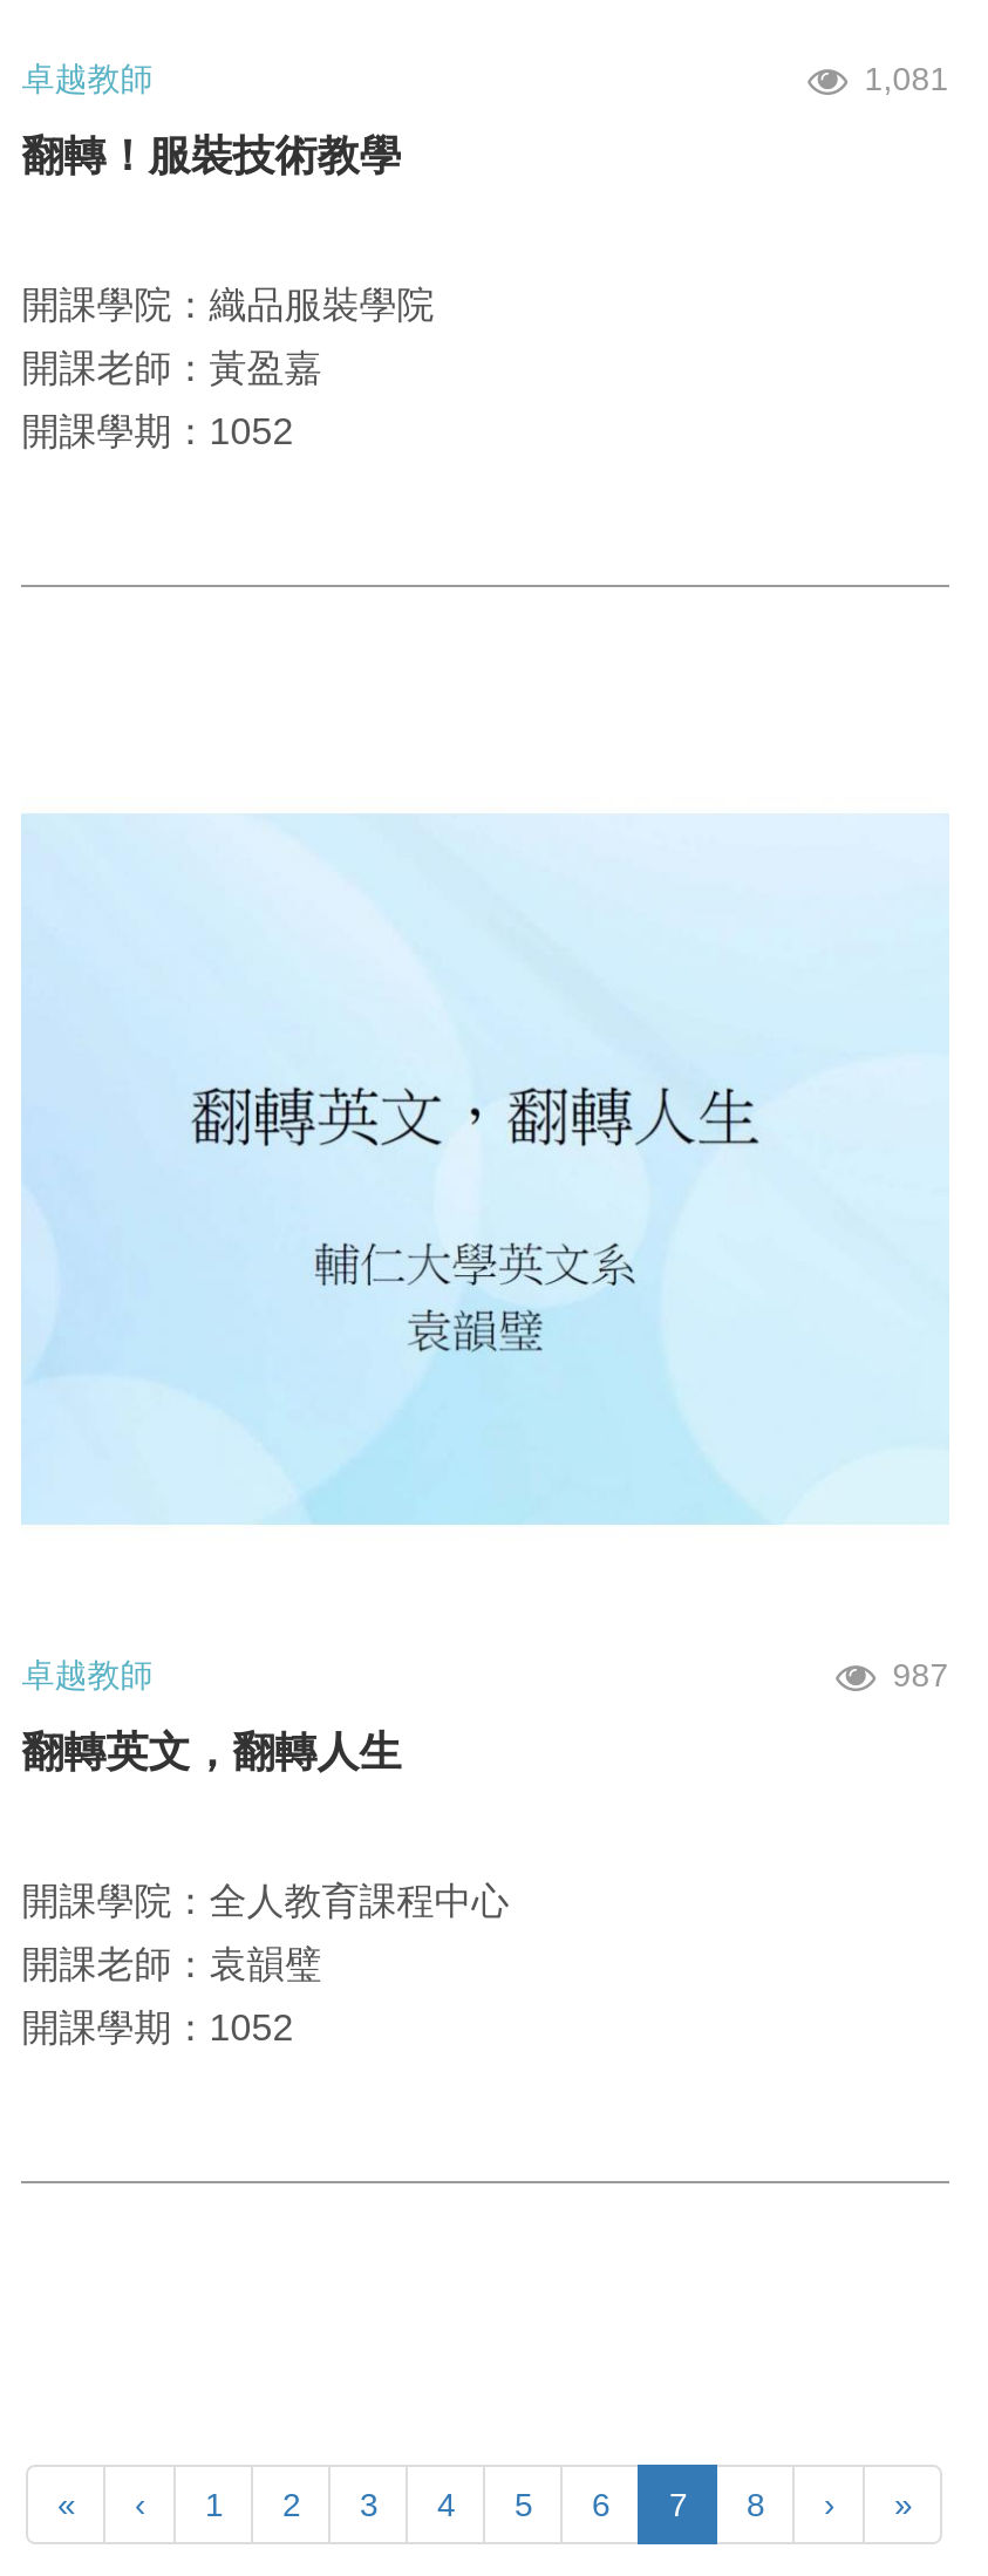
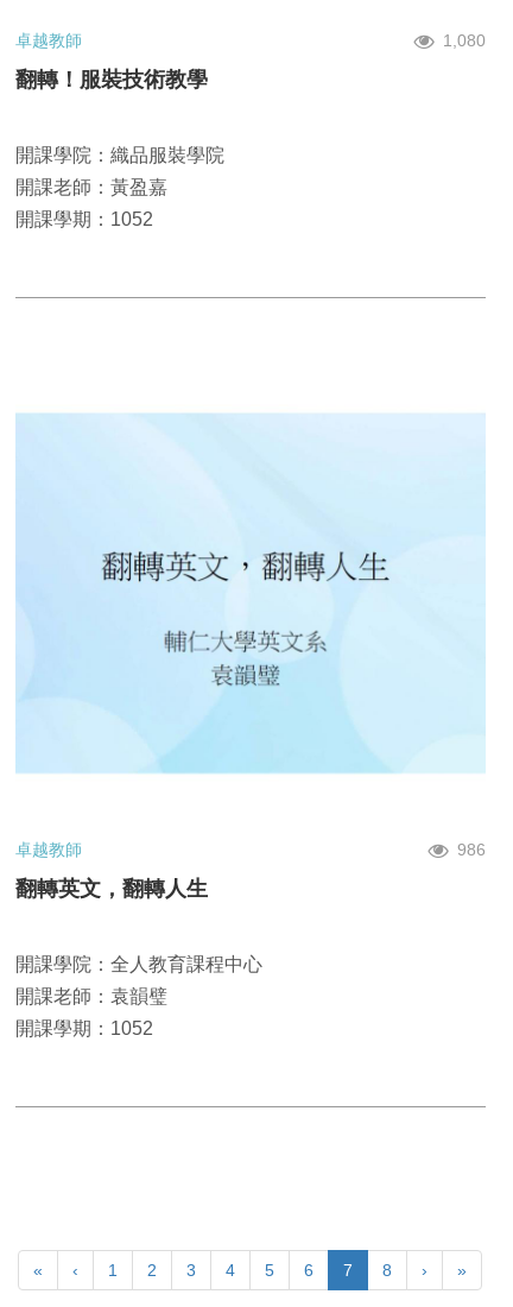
[864,60,949,98] 1,081 -> [443,31,485,50] 1,080
[893,1656,949,1693] 987 -> [457,840,485,859] 986

